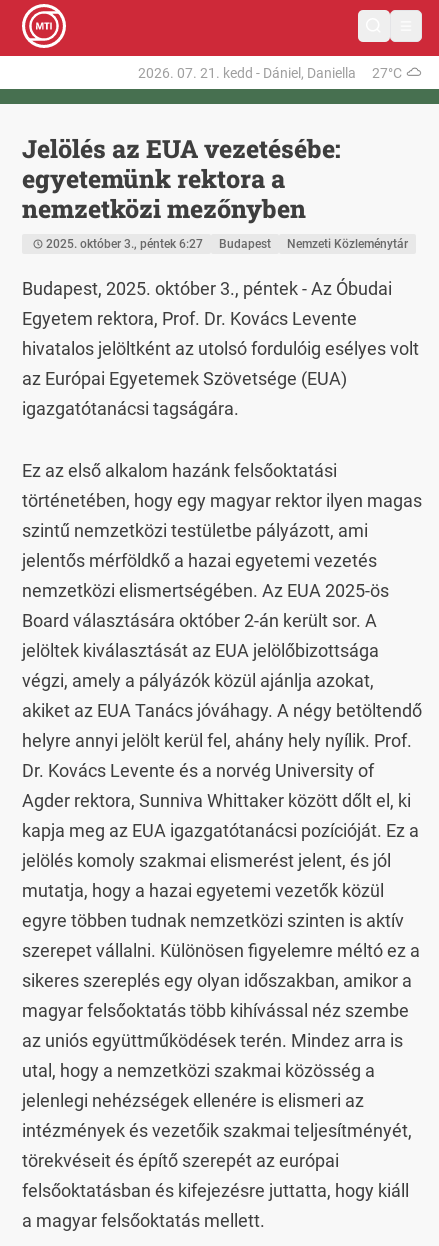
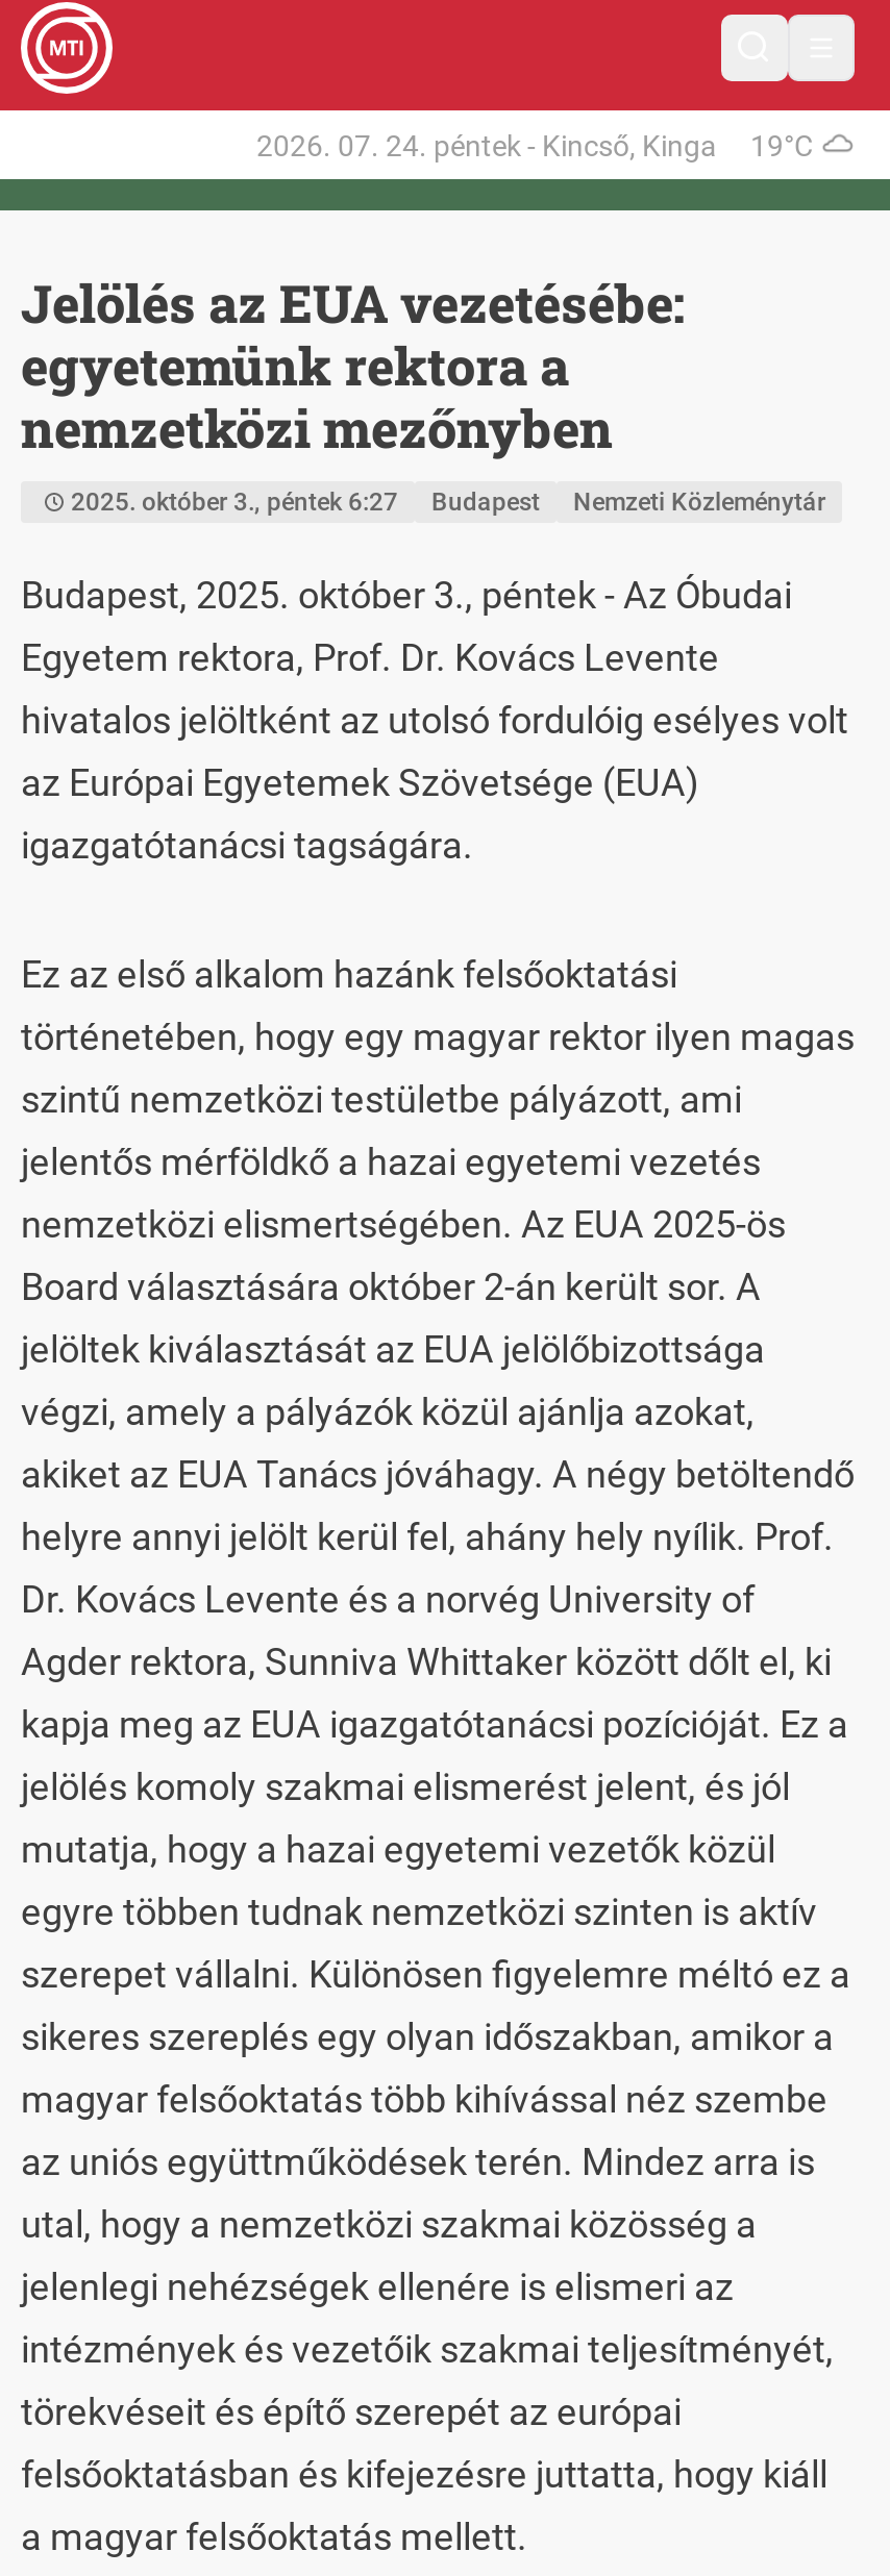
[138,64,402,80] 2026. 07. 21. kedd - Dániel, Daniella | 27°C -> [256,128,813,161] 2026. 07. 24. péntek - Kincső, Kinga | 19°C

